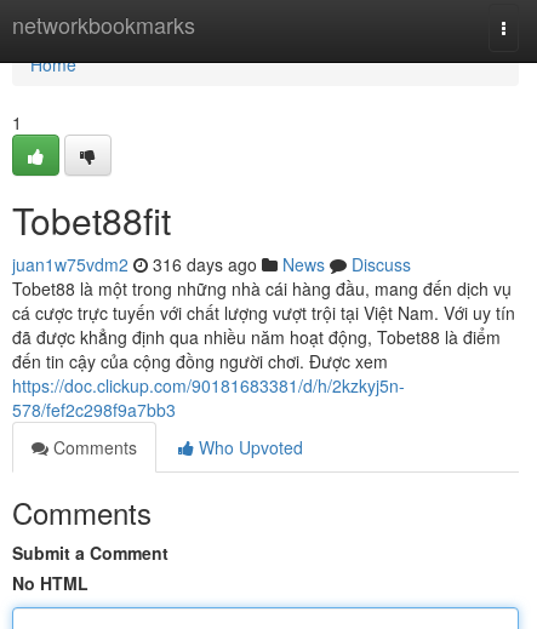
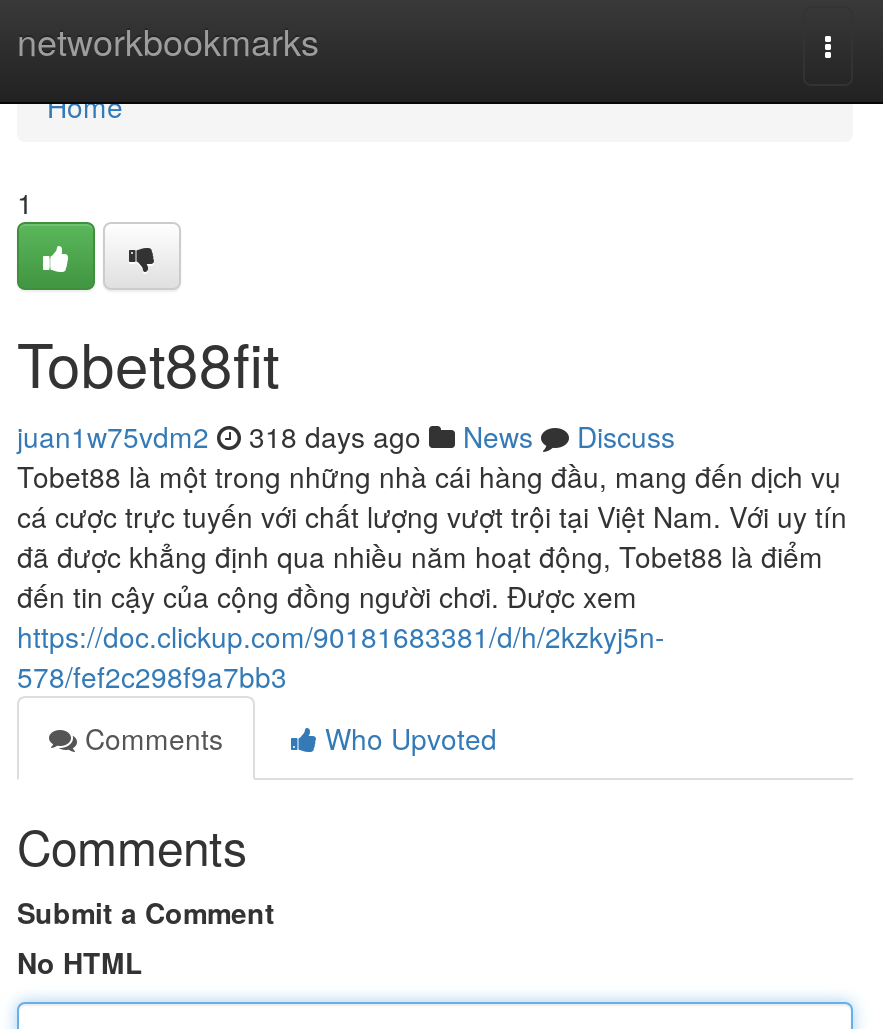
[12,252,411,276] juan1w75vdm2 316 days ago News Discuss -> [17,416,675,456] juan1w75vdm2 318 days ago News Discuss

